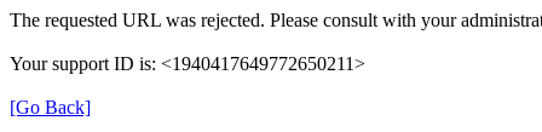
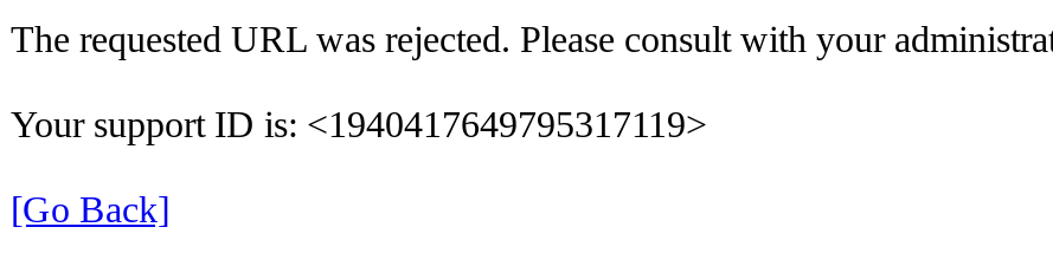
[10,53,365,74] Your support ID is: <1940417649772650211> -> [11,104,707,144] Your support ID is: <1940417649795317119>

